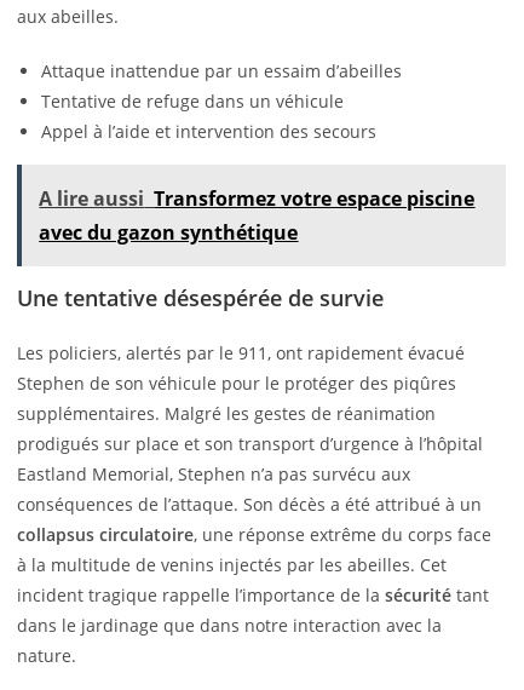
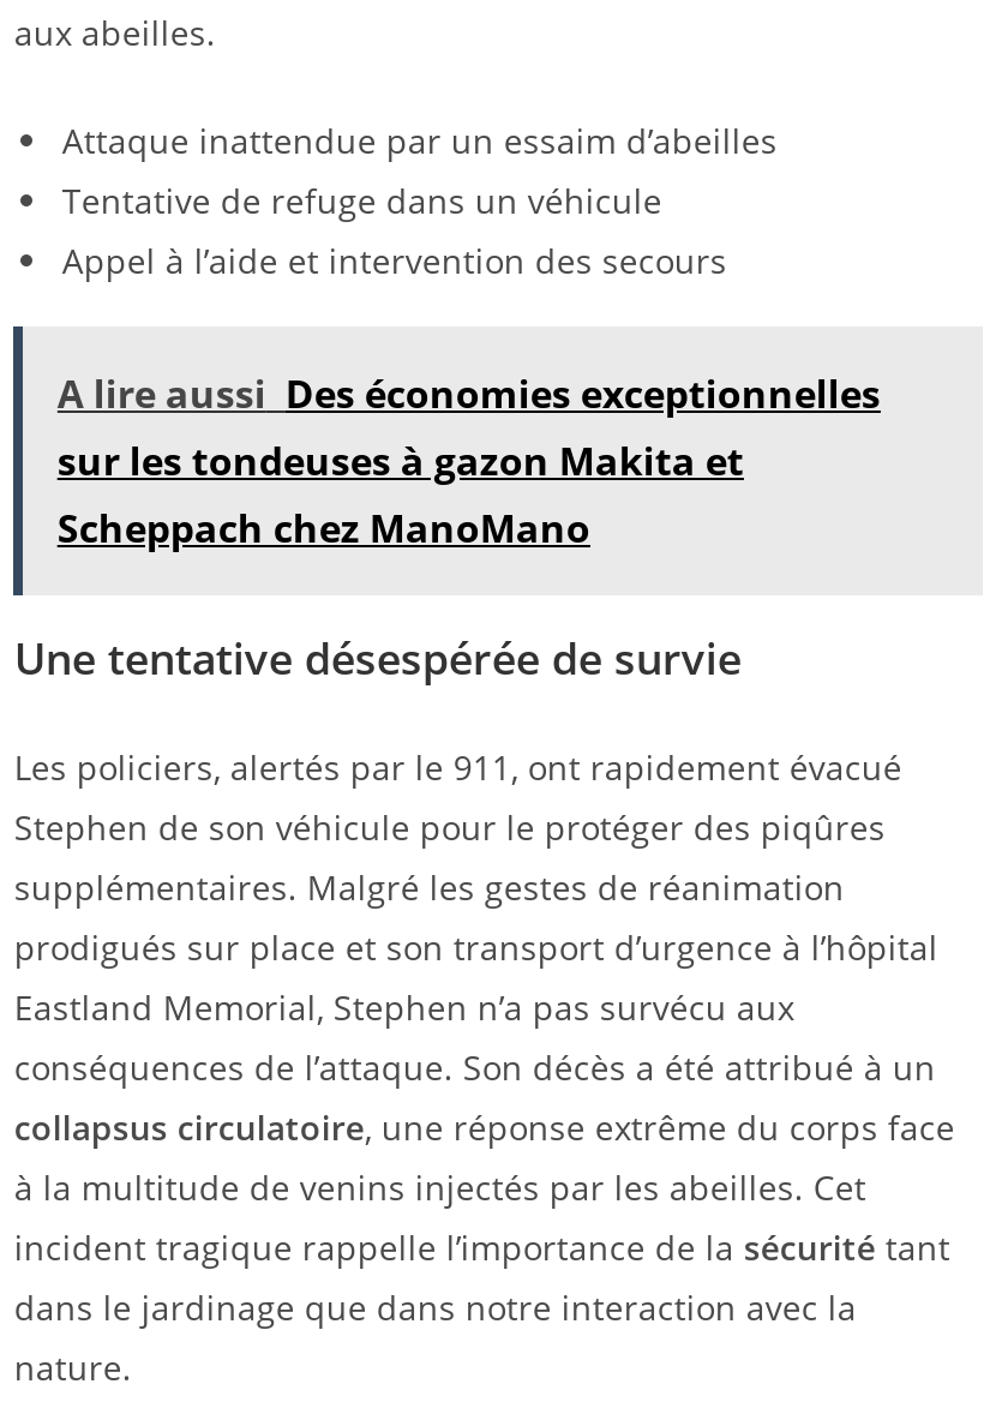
[39,185,475,246] A lire aussi Transformez votre espace piscine | avec du gazon synthétique -> [57,367,881,555] A lire aussi Des économies exceptionnelles | sur les tondeuses à gazon Makita et | Scheppach chez ManoMano

